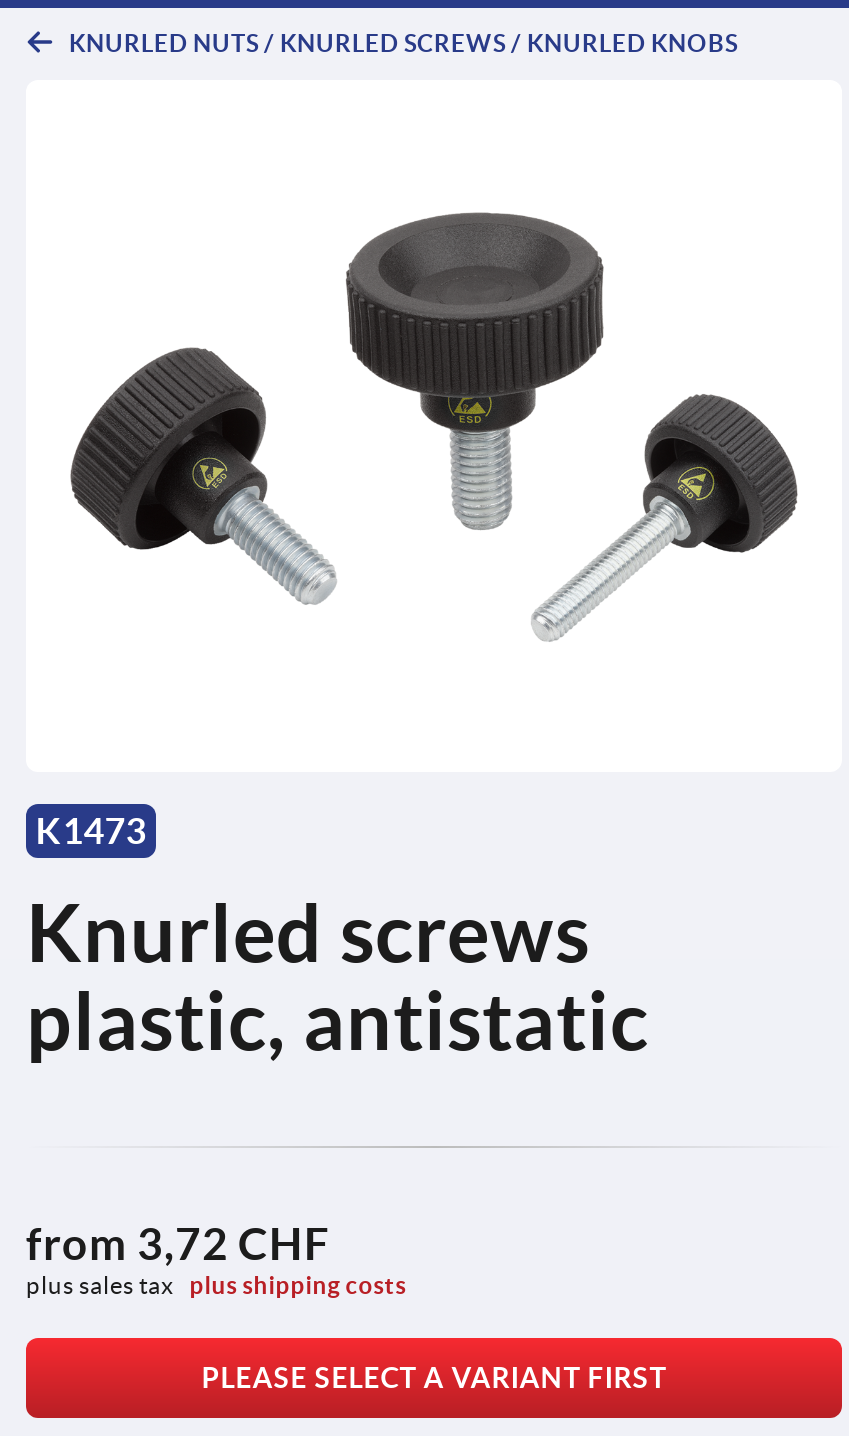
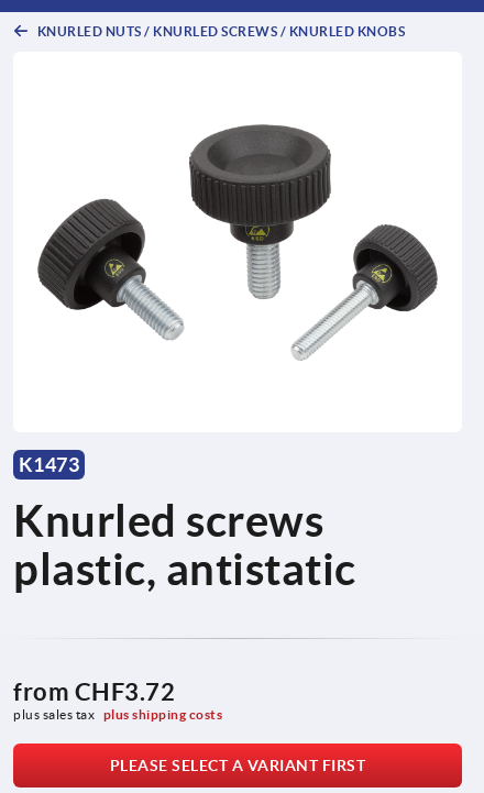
[26,1218,329,1268] from 3,72 CHF -> [13,677,175,705] from CHF3.72

